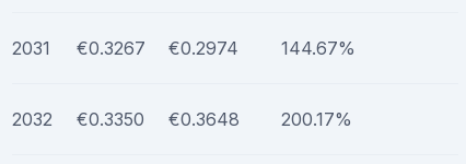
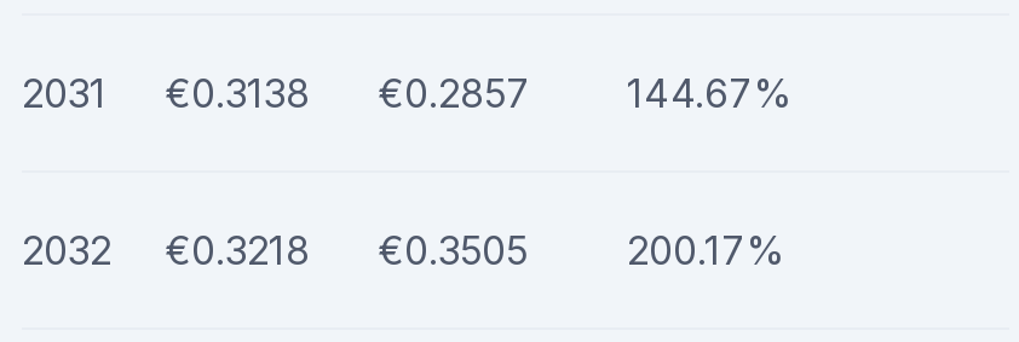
[77,37,145,58] €0.3267 -> [165,68,310,116] €0.3138
[168,37,238,58] €0.2974 -> [378,68,530,116] €0.2857
[77,108,144,130] €0.3350 -> [165,225,310,273] €0.3218
[168,108,240,130] €0.3648 -> [378,225,528,273] €0.3505

